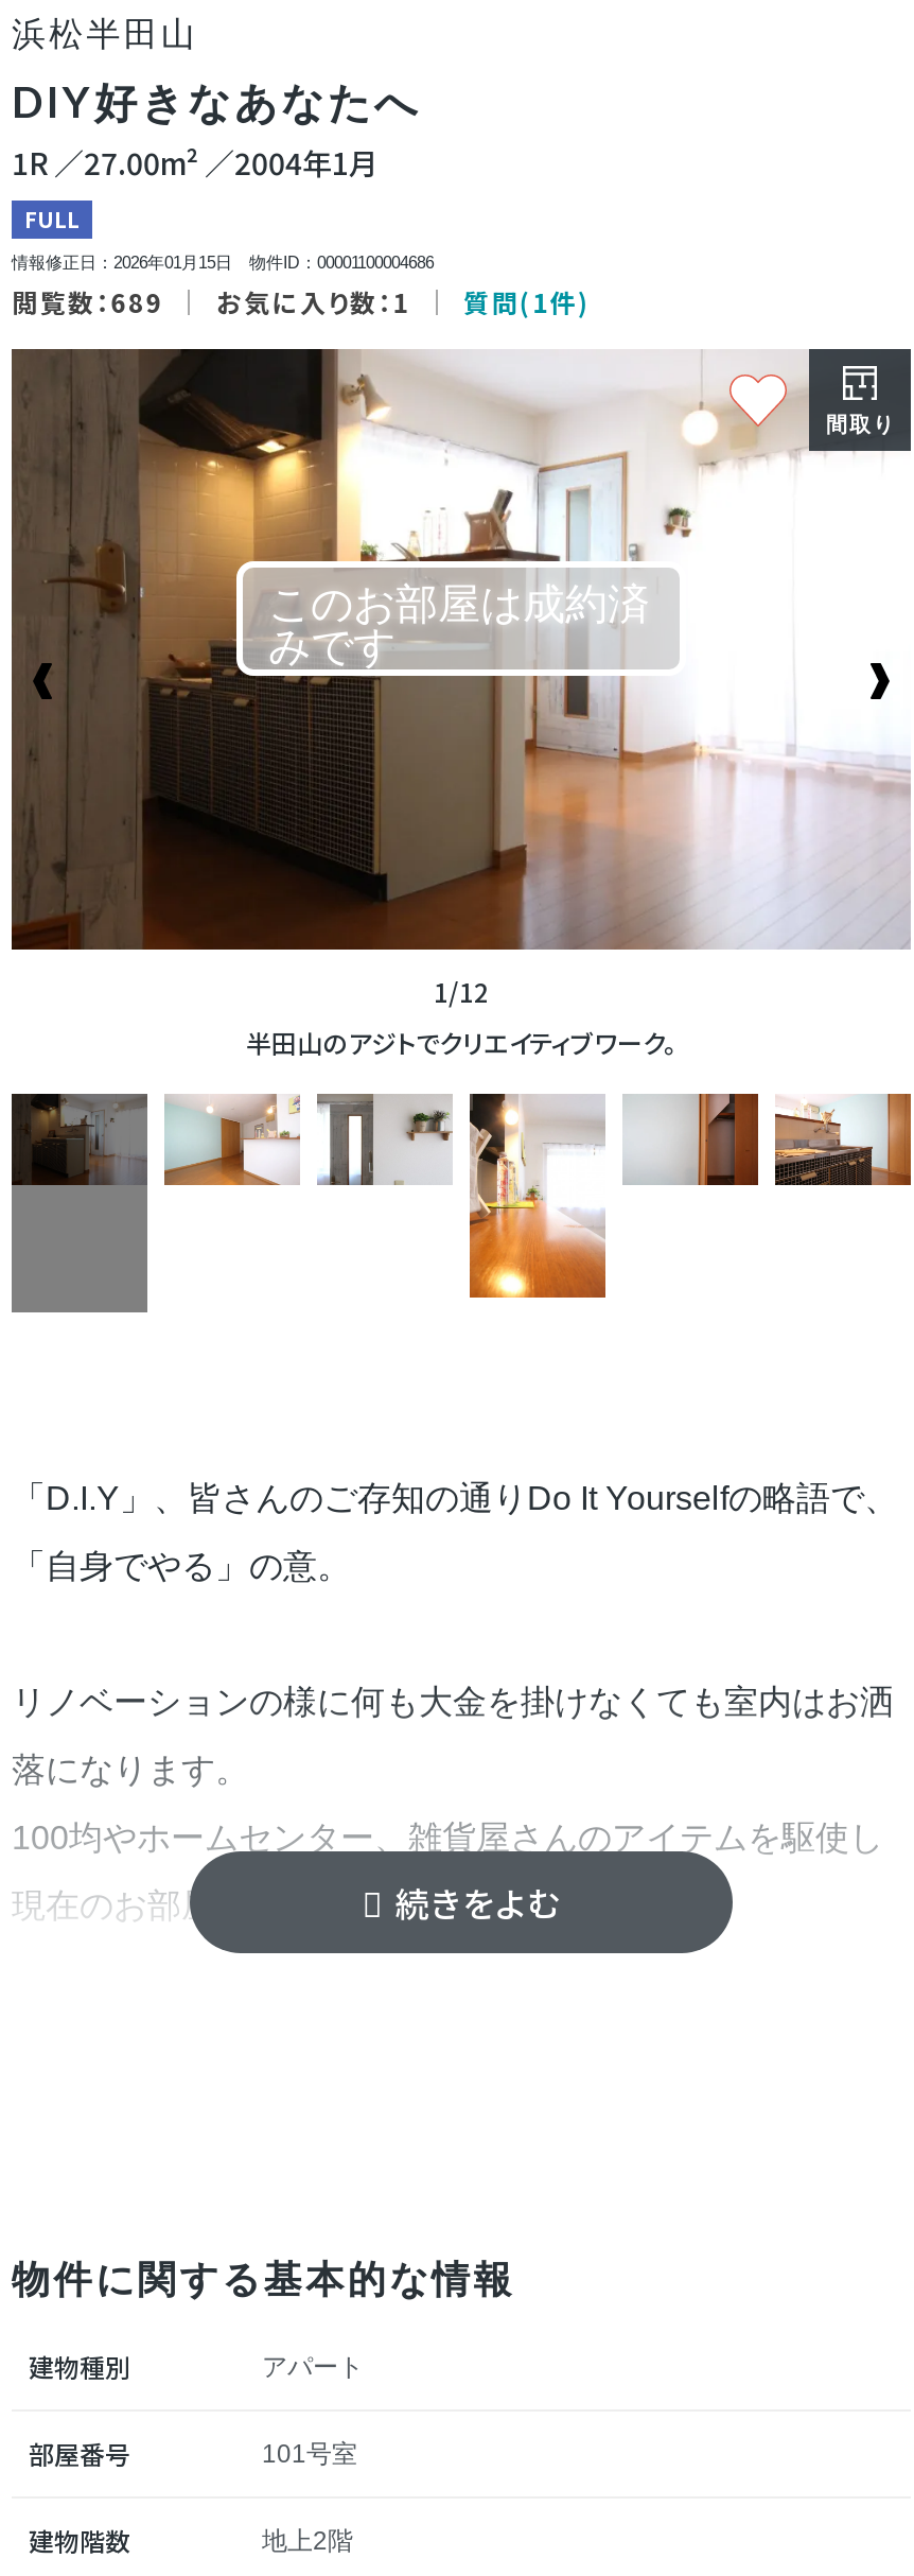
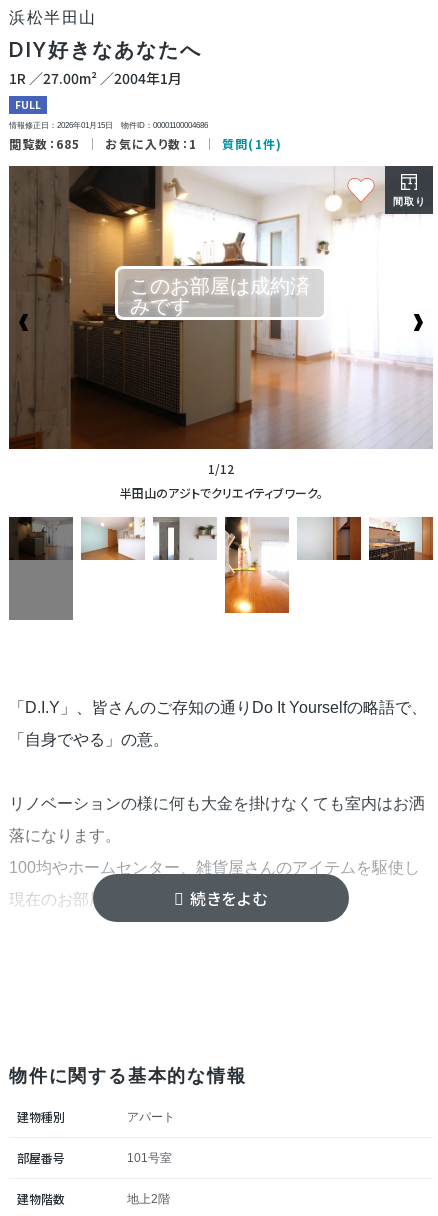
[12,283,591,319] 閲覧数：689 お気に入り数：1 質問(1件) -> [9,135,282,152] 閲覧数：685 お気に入り数：1 質問(1件)

